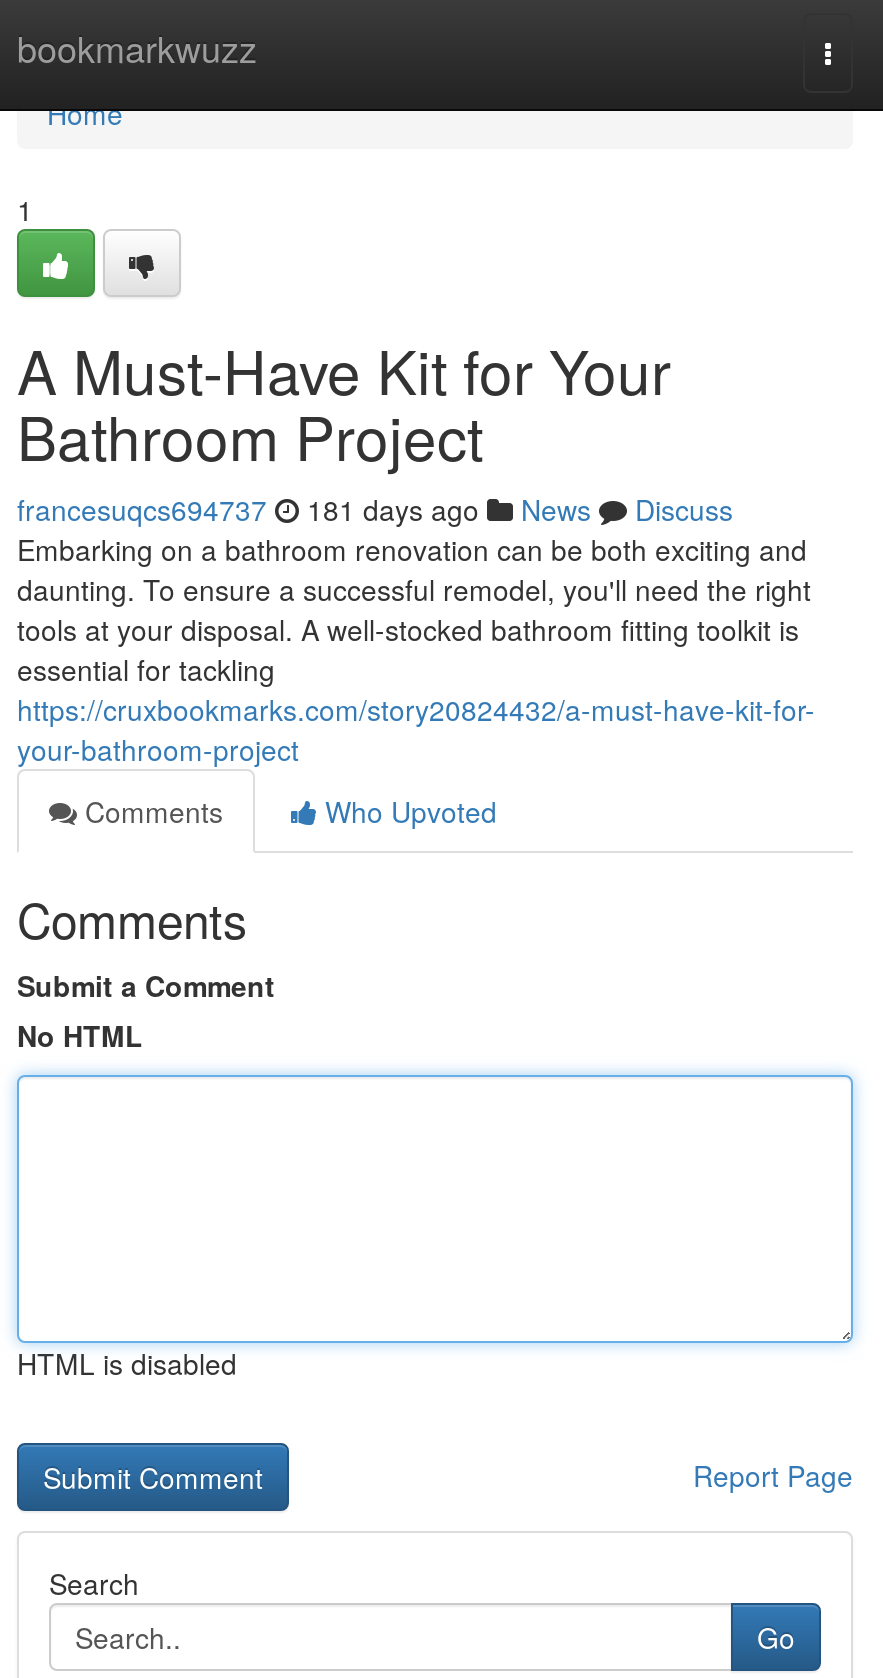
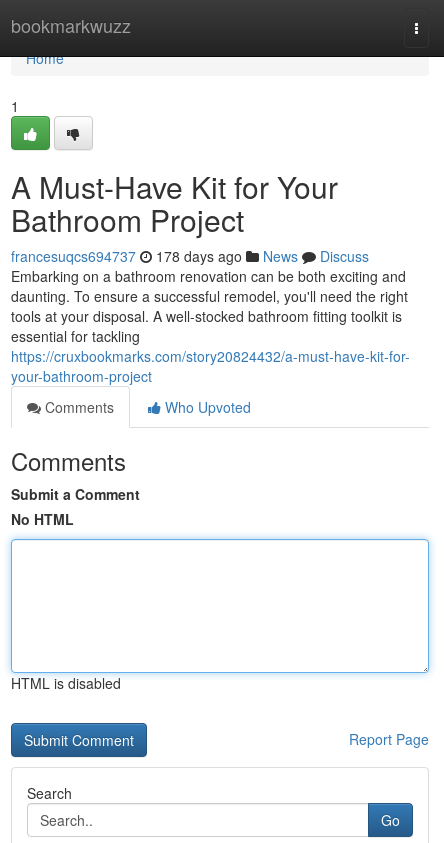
[17,489,733,529] francesuqcs694737 181 days ago News Discuss -> [11,246,369,266] francesuqcs694737 178 days ago News Discuss

